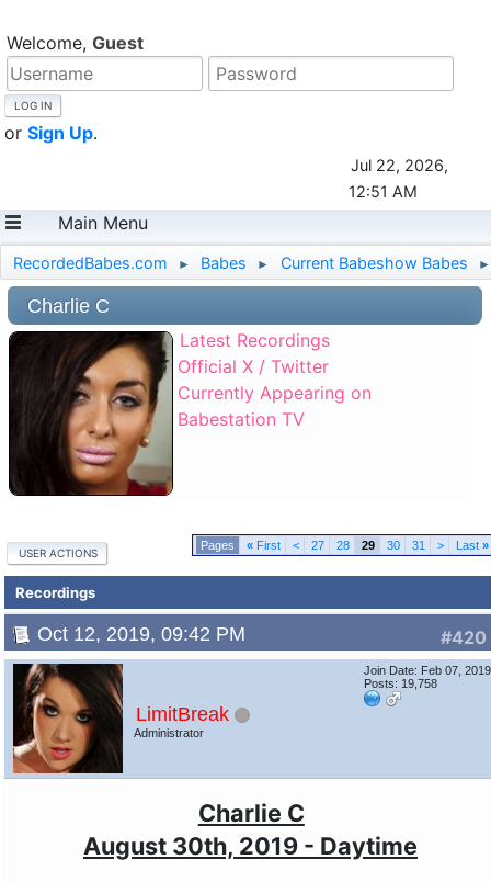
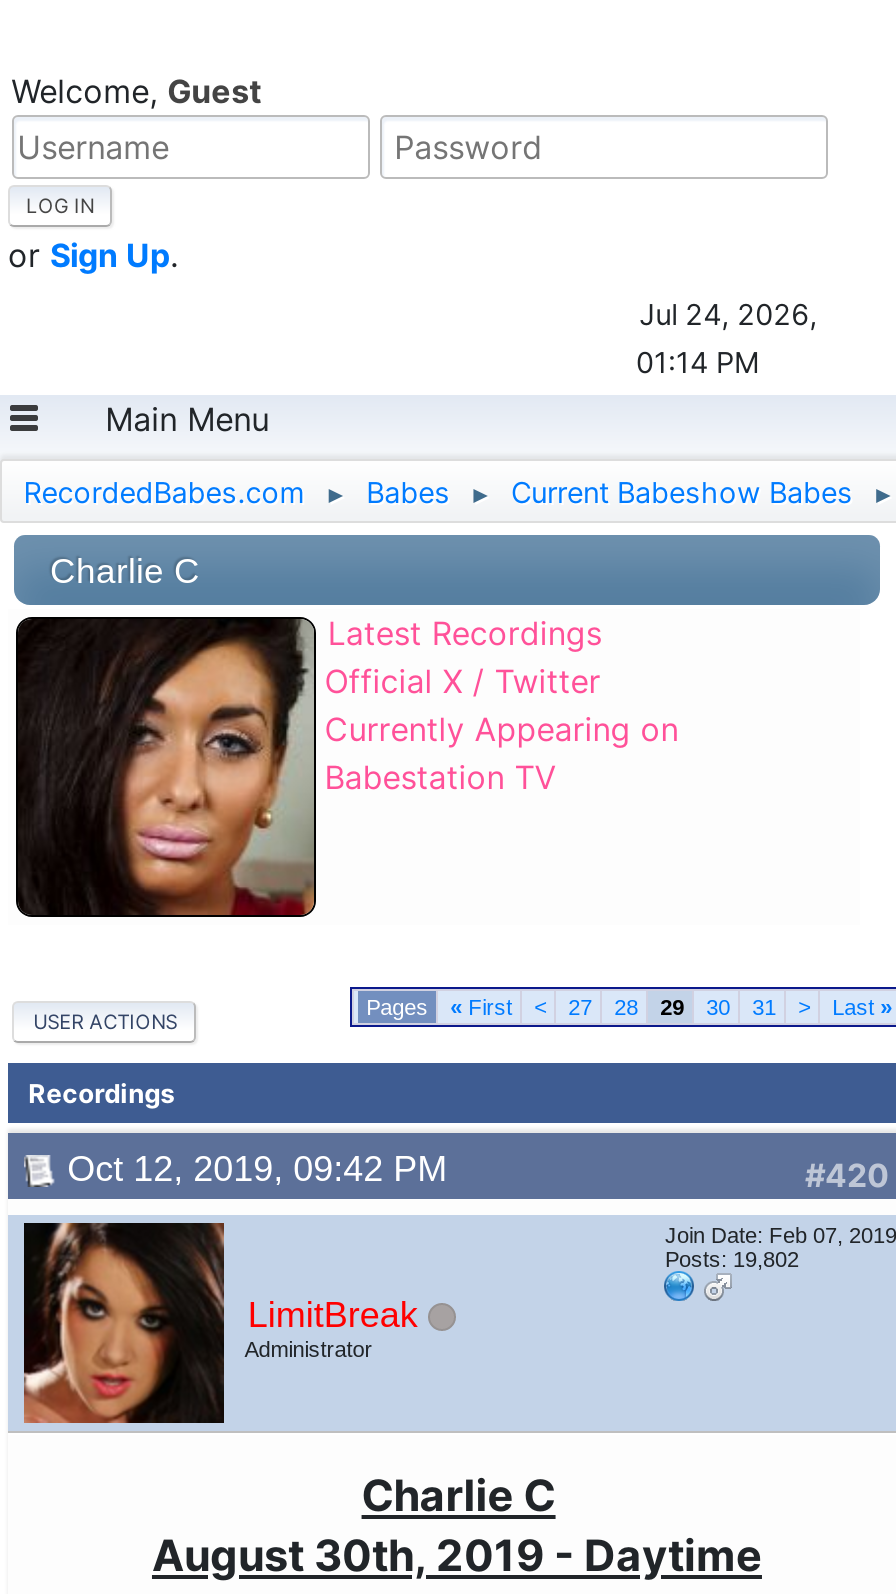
[349,156,448,201] Jul 22, 2026, | 12:51 AM -> [636,297,817,379] Jul 24, 2026, | 01:14 PM
[364,677,438,690] Posts: 19,758 -> [665,1247,799,1271] Posts: 19,802

